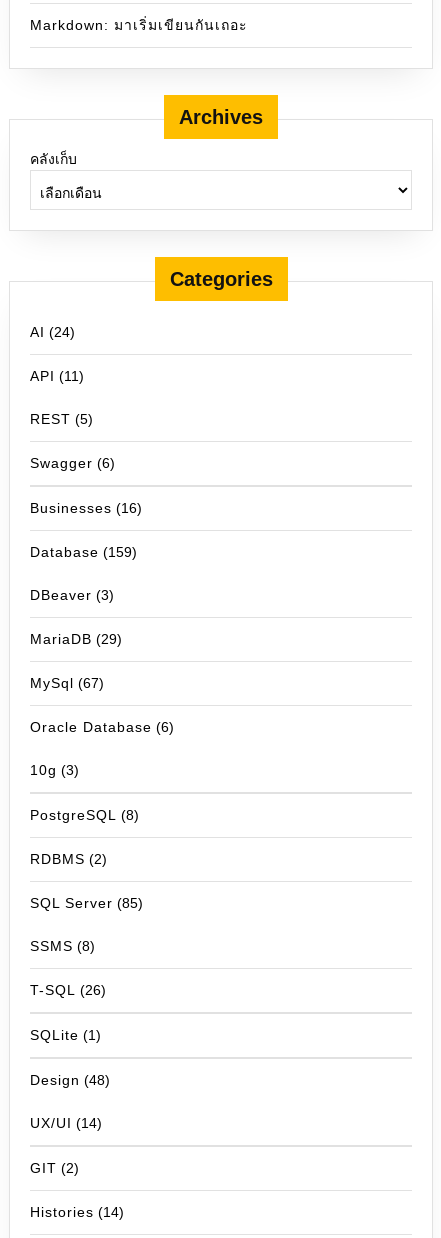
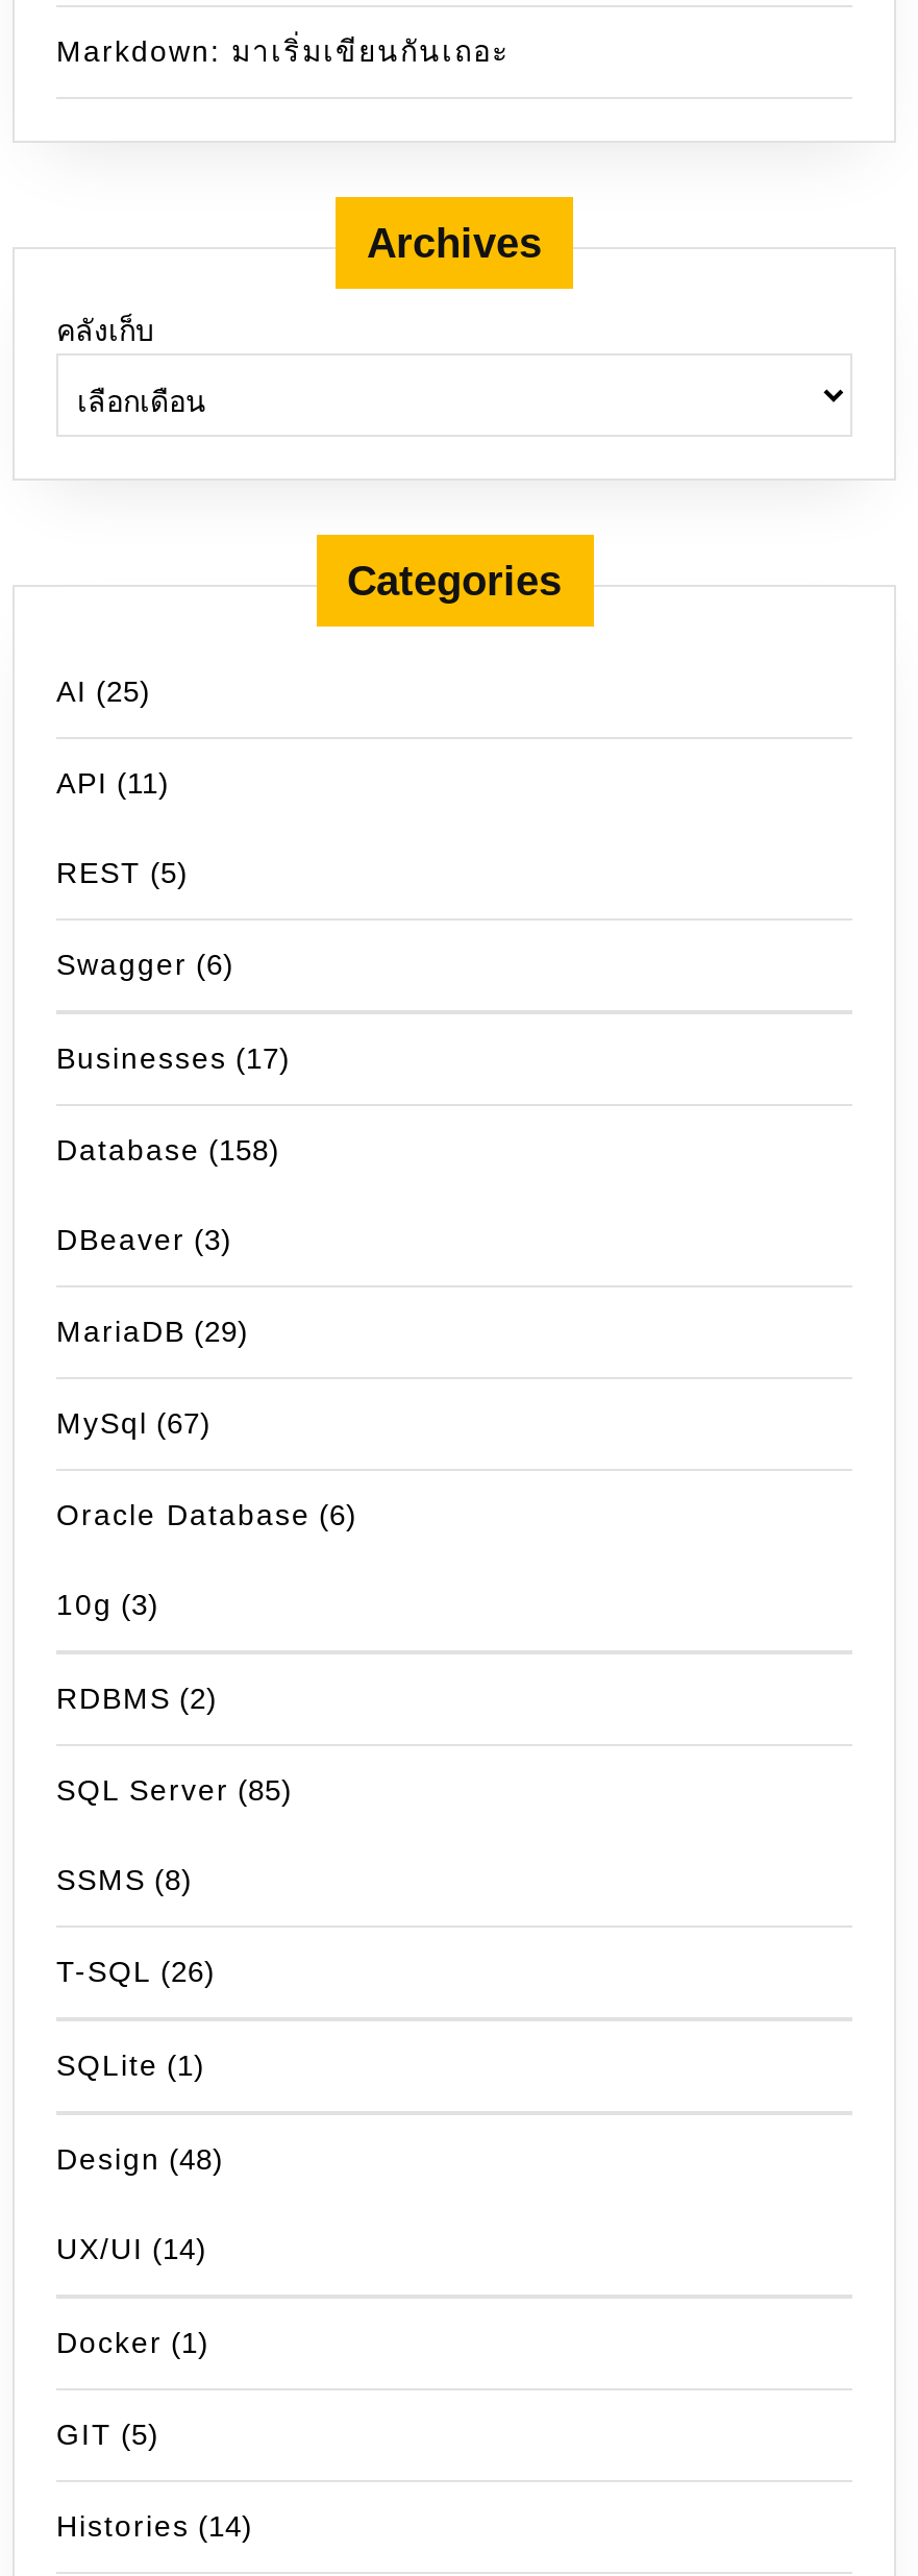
[30,324,75,340] AI (24) -> [56,674,150,708] AI (25)
[30,500,142,516] Businesses (16) -> [56,1041,290,1075] Businesses (17)
[30,544,137,560] Database (159) -> [56,1133,279,1166] Database (158)
[30,807,139,823] PostgreSQL (8) -> none
moved [30,851,143,1131] -> [56,1681,292,2265]: RDBMS (2) | SQL Server (85) | SSMS (8) | T-SQL (26) | SQLite (1) | Design (48) | UX/UI (14)
[30,1160,79,1176] GIT (2) -> [56,2326,208,2451] Docker (1) | GIT (5)

